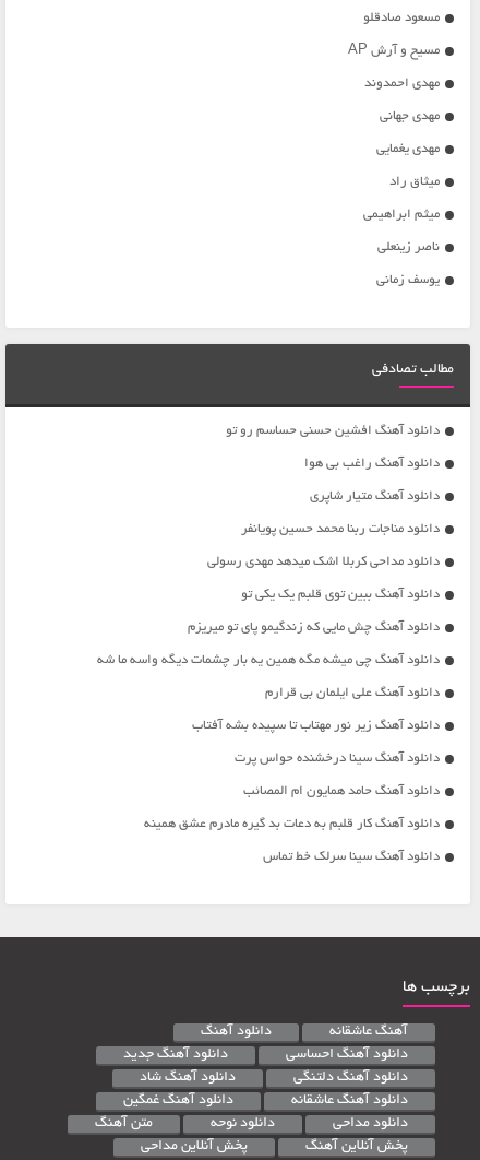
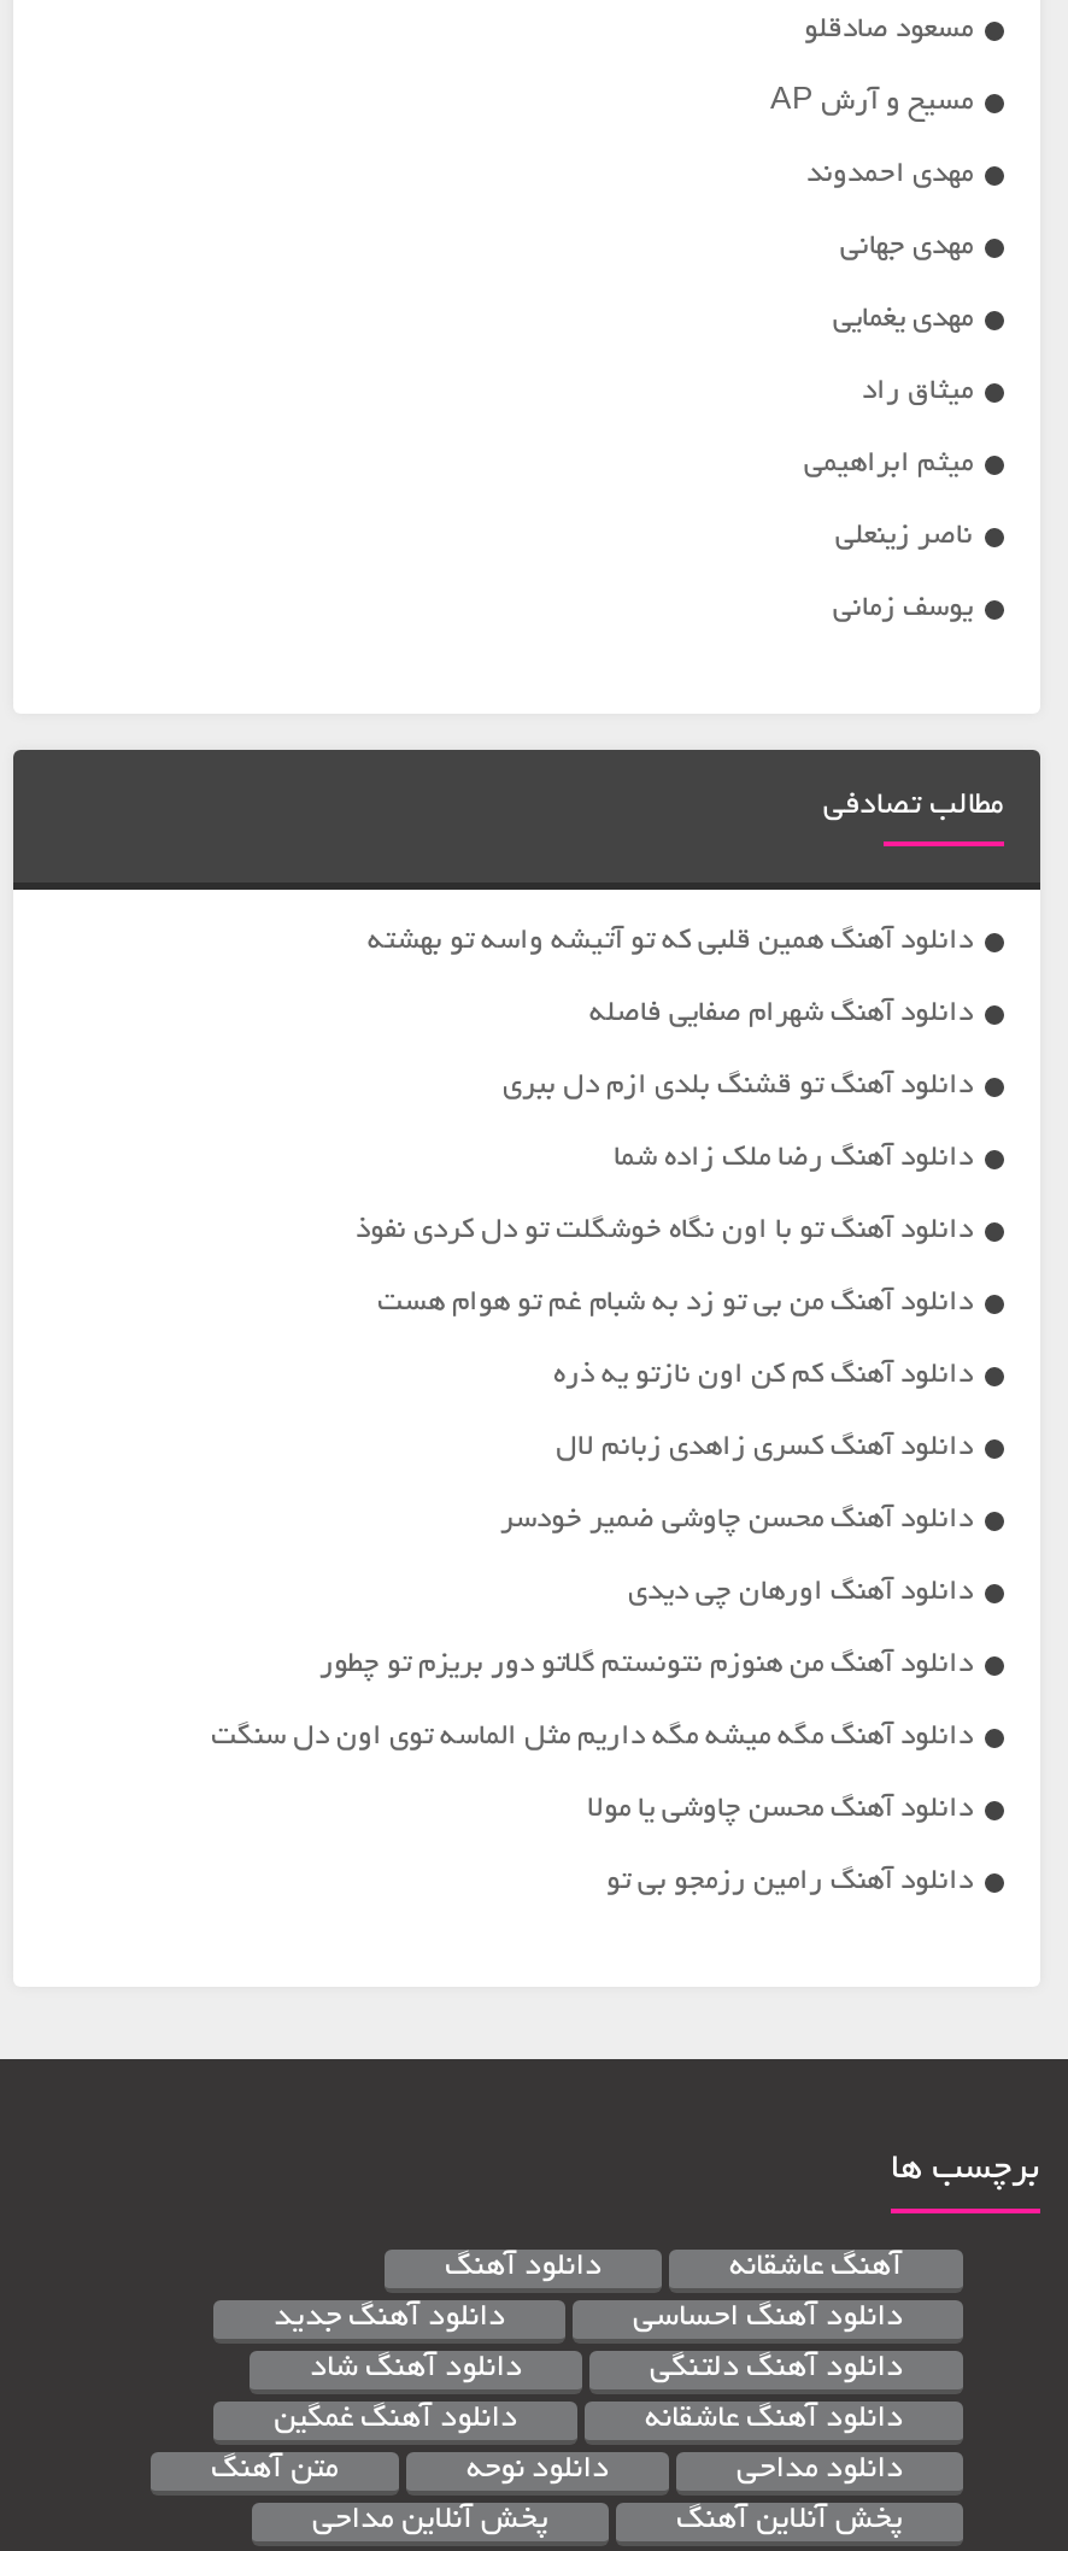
[226,424,440,438] دانلود آهنگ افشین حسنی حساسم رو تو -> [368,927,973,958] دانلود آهنگ همین قلبی که تو آتیشه واسه تو بهشته
[304,457,440,471] دانلود آهنگ راغب بی هوا -> [589,999,973,1031] دانلود آهنگ شهرام صفایی فاصله
[310,489,440,504] دانلود آهنگ متیار شاپری -> [503,1072,973,1103] دانلود آهنگ تو قشنگ بلدی ازم دل ببری
[241,522,440,536] دانلود مناجات ربنا محمد حسین پویانفر -> [614,1144,973,1175] دانلود آهنگ رضا ملک زاده شما
[207,555,440,569] دانلود مداحی کربلا اشک میدهد مهدی رسولی -> [356,1216,973,1248] دانلود آهنگ تو با اون نگاه خوشگلت تو دل کردی نفوذ
[241,588,440,602] دانلود آهنگ ببین توی قلبم یک یکی تو -> [377,1289,973,1320] دانلود آهنگ من بی تو زد به شبام غم تو هوام هست
[188,620,440,635] دانلود آهنگ چش مایی که زندگیمو پای تو میریزم -> [553,1361,973,1392] دانلود آهنگ کم کن اون نازتو یه ذره
[97,653,440,667] دانلود آهنگ چی میشه مگه همین یه بار چشمات دیگه واسه ما شه -> [556,1433,973,1465] دانلود آهنگ کسری زاهدی زبانم لال
[265,686,440,700] دانلود آهنگ علی ایلمان بی قرارم -> [500,1506,973,1537] دانلود آهنگ محسن چاوشی ضمیر خودسر
[192,719,440,733] دانلود آهنگ زیر نور مهتاب تا سپیده بشه آفتاب -> [628,1578,973,1609] دانلود آهنگ اورهان چی دیدی
[235,751,440,766] دانلود آهنگ سینا درخشنده حواس پرت -> [319,1650,973,1682] دانلود آهنگ من هنوزم نتونستم گلاتو دور بریزم تو چطور
[243,784,440,798] دانلود آهنگ حامد همایون ام المصائب -> [211,1723,973,1754] دانلود آهنگ مگه میشه مگه داریم مثل الماسه توی اون دل سنگت
[144,817,440,831] دانلود آهنگ کار قلبم به دعات بد گیره مادرم عشق همینه -> [587,1795,973,1826] دانلود آهنگ محسن چاوشی یا مولا
[263,850,440,864] دانلود آهنگ سینا سرلک خط تماس -> [606,1867,973,1899] دانلود آهنگ رامین رزمجو بی تو

